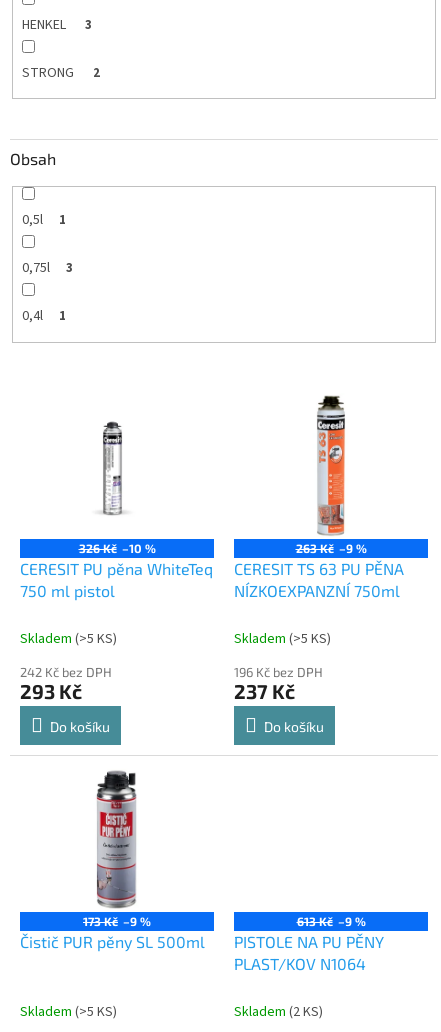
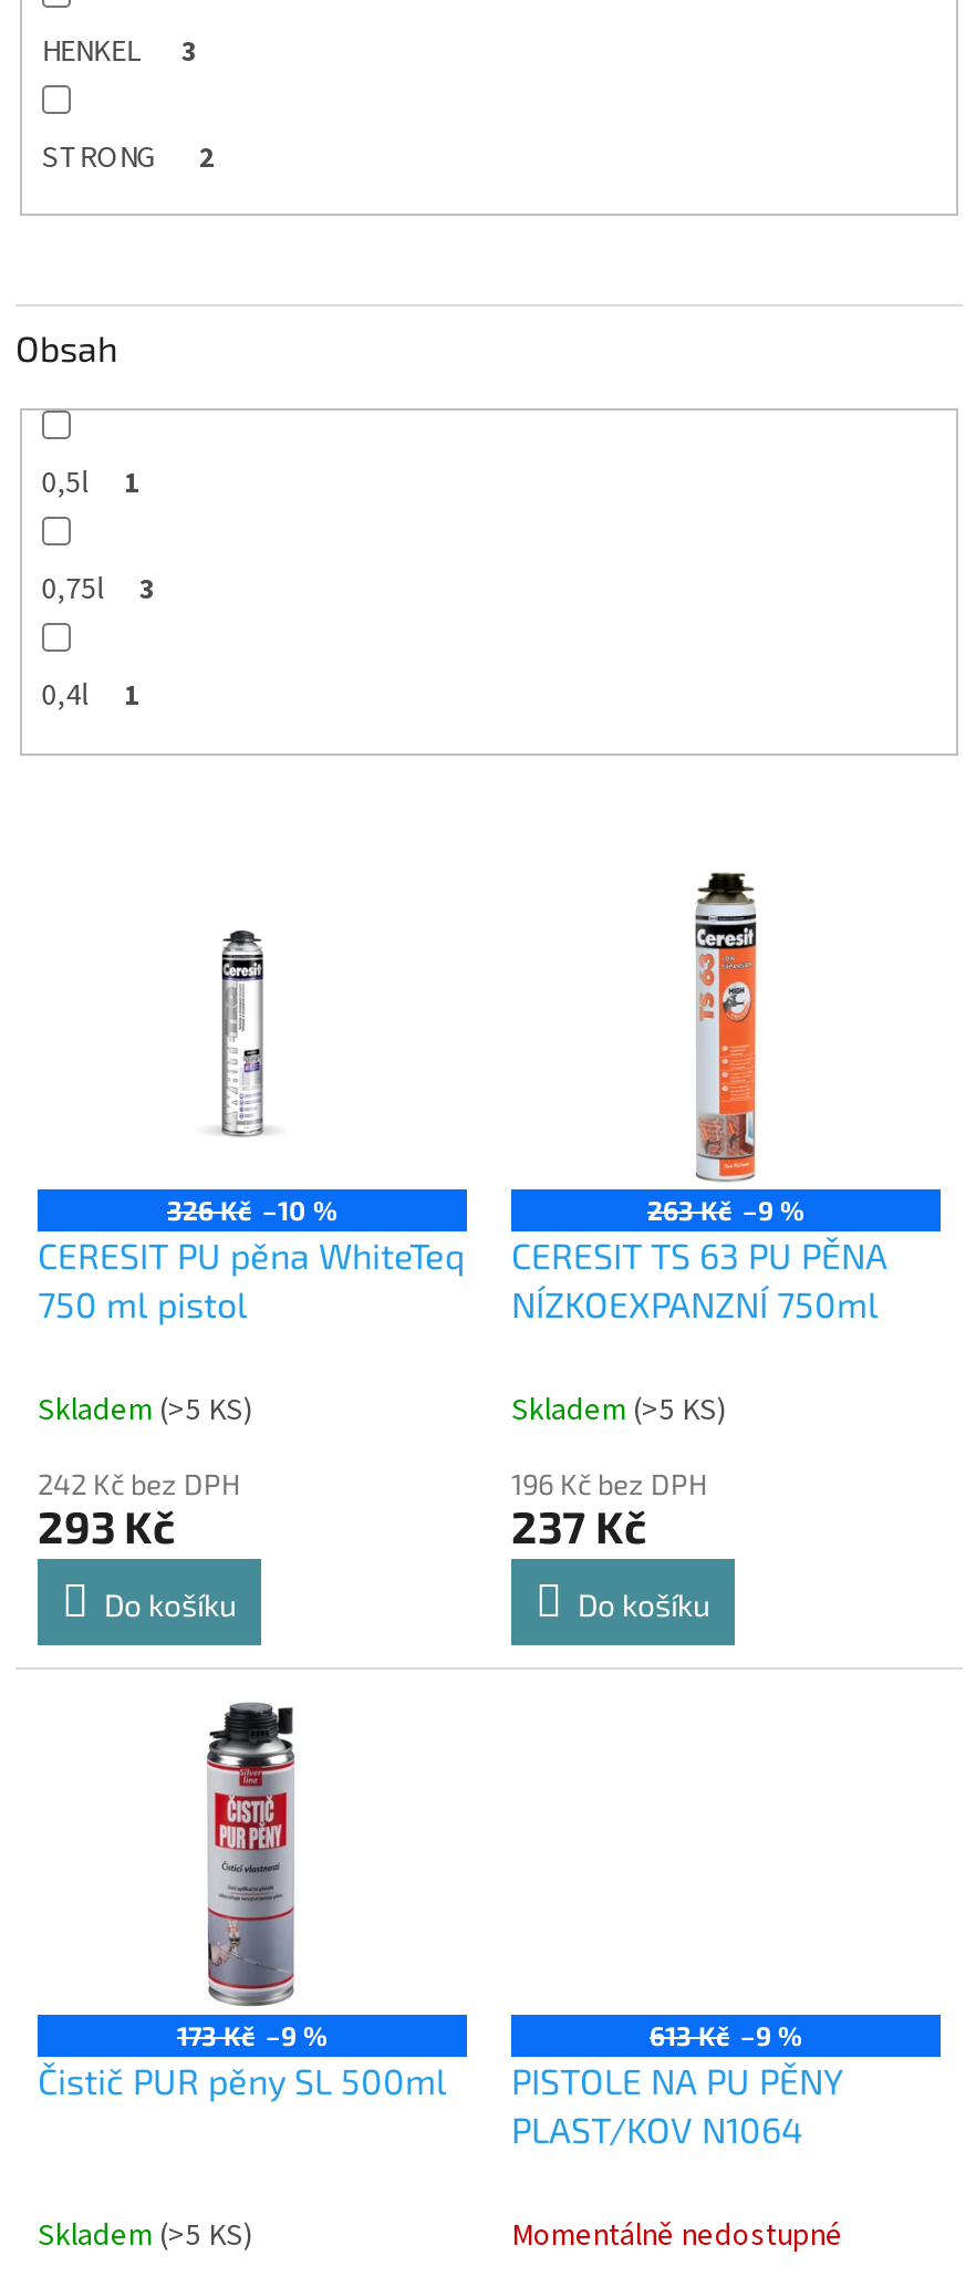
[234,1001,323,1021] Skladem (2 KS) -> [511,2213,843,2257] Momentálně nedostupné

